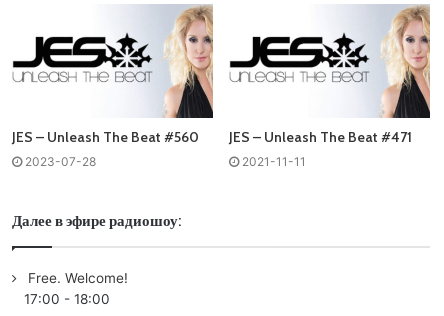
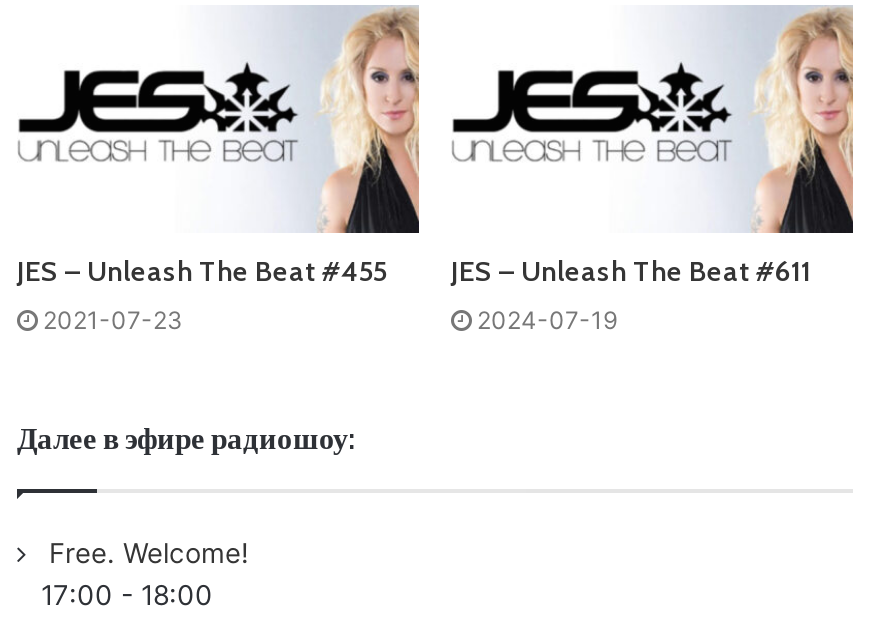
[12,128,199,146] JES – Unleash The Beat #560 -> [17,252,387,288] JES – Unleash The Beat #455
[229,128,412,146] JES – Unleash The Beat #471 -> [451,252,811,288] JES – Unleash The Beat #611
[25,154,96,169] 2023-07-28 -> [43,304,183,334] 2021-07-23
[242,154,306,169] 2021-11-11 -> [477,304,617,334] 2024-07-19

